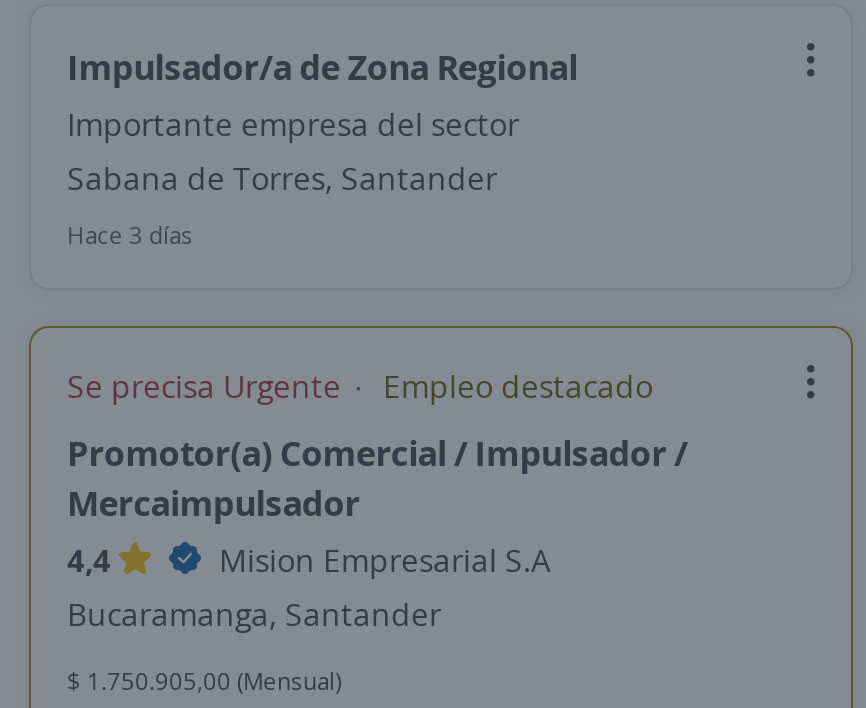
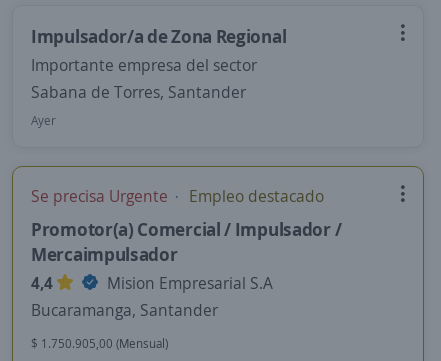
[67,218,193,252] Hace 3 días -> [31,112,56,129] Ayer

